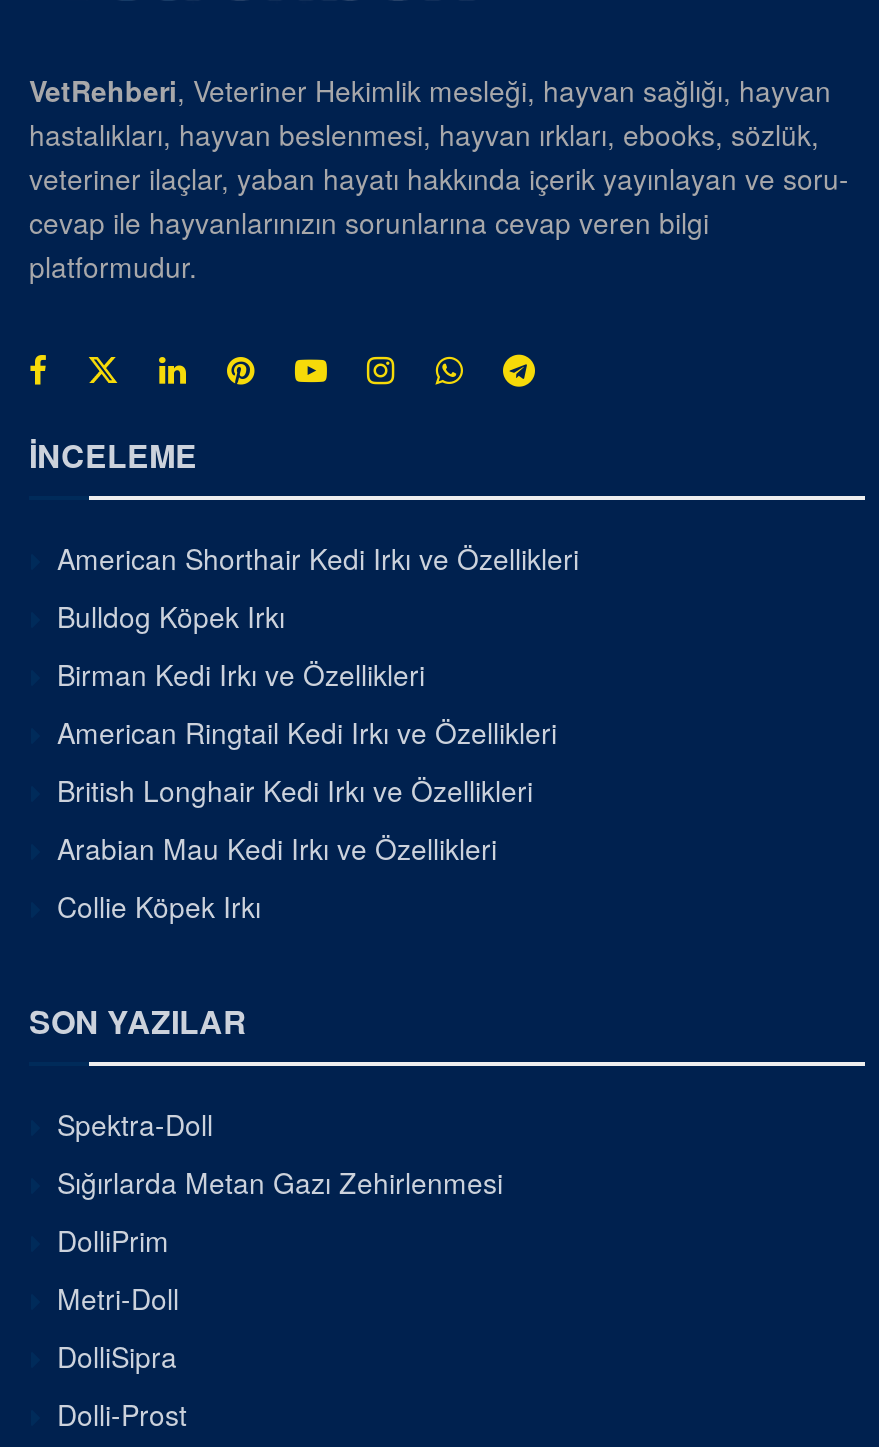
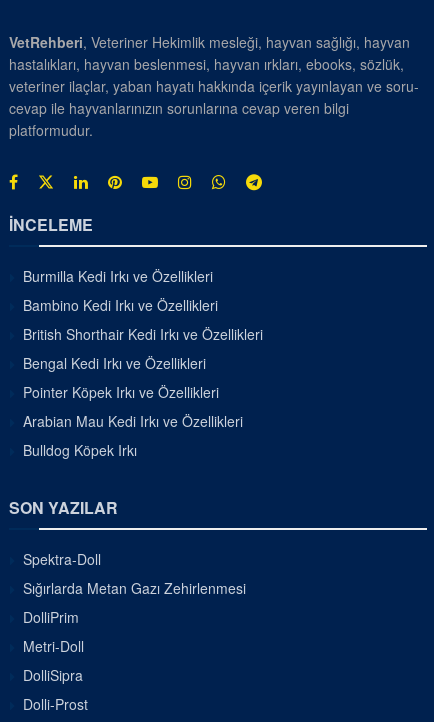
[57,537,579,809] American Shorthair Kedi Irkı ve Özellikleri | Birman Kedi Irkı ve Özellikleri | American Ringtail Kedi Irkı ve Özellikleri | British Longhair Kedi Irkı ve Özellikleri -> [23,265,263,401] Burmilla Kedi Irkı ve Özellikleri | Bambino Kedi Irkı ve Özellikleri | British Shorthair Kedi Irkı ve Özellikleri | Bengal Kedi Irkı ve Özellikleri | Pointer Köpek Irkı ve Özellikleri
moved [57,595,285,635] -> [23,439,137,459]: Bulldog Köpek Irkı
[57,885,261,925] Collie Köpek Irkı -> none

